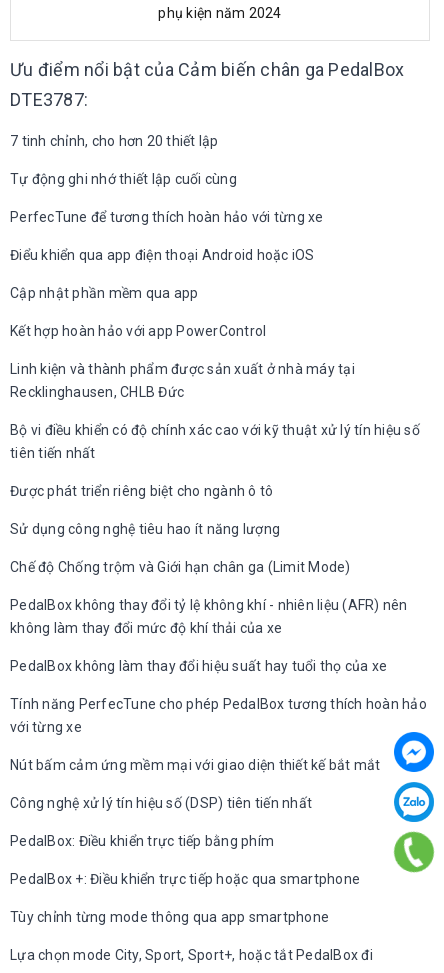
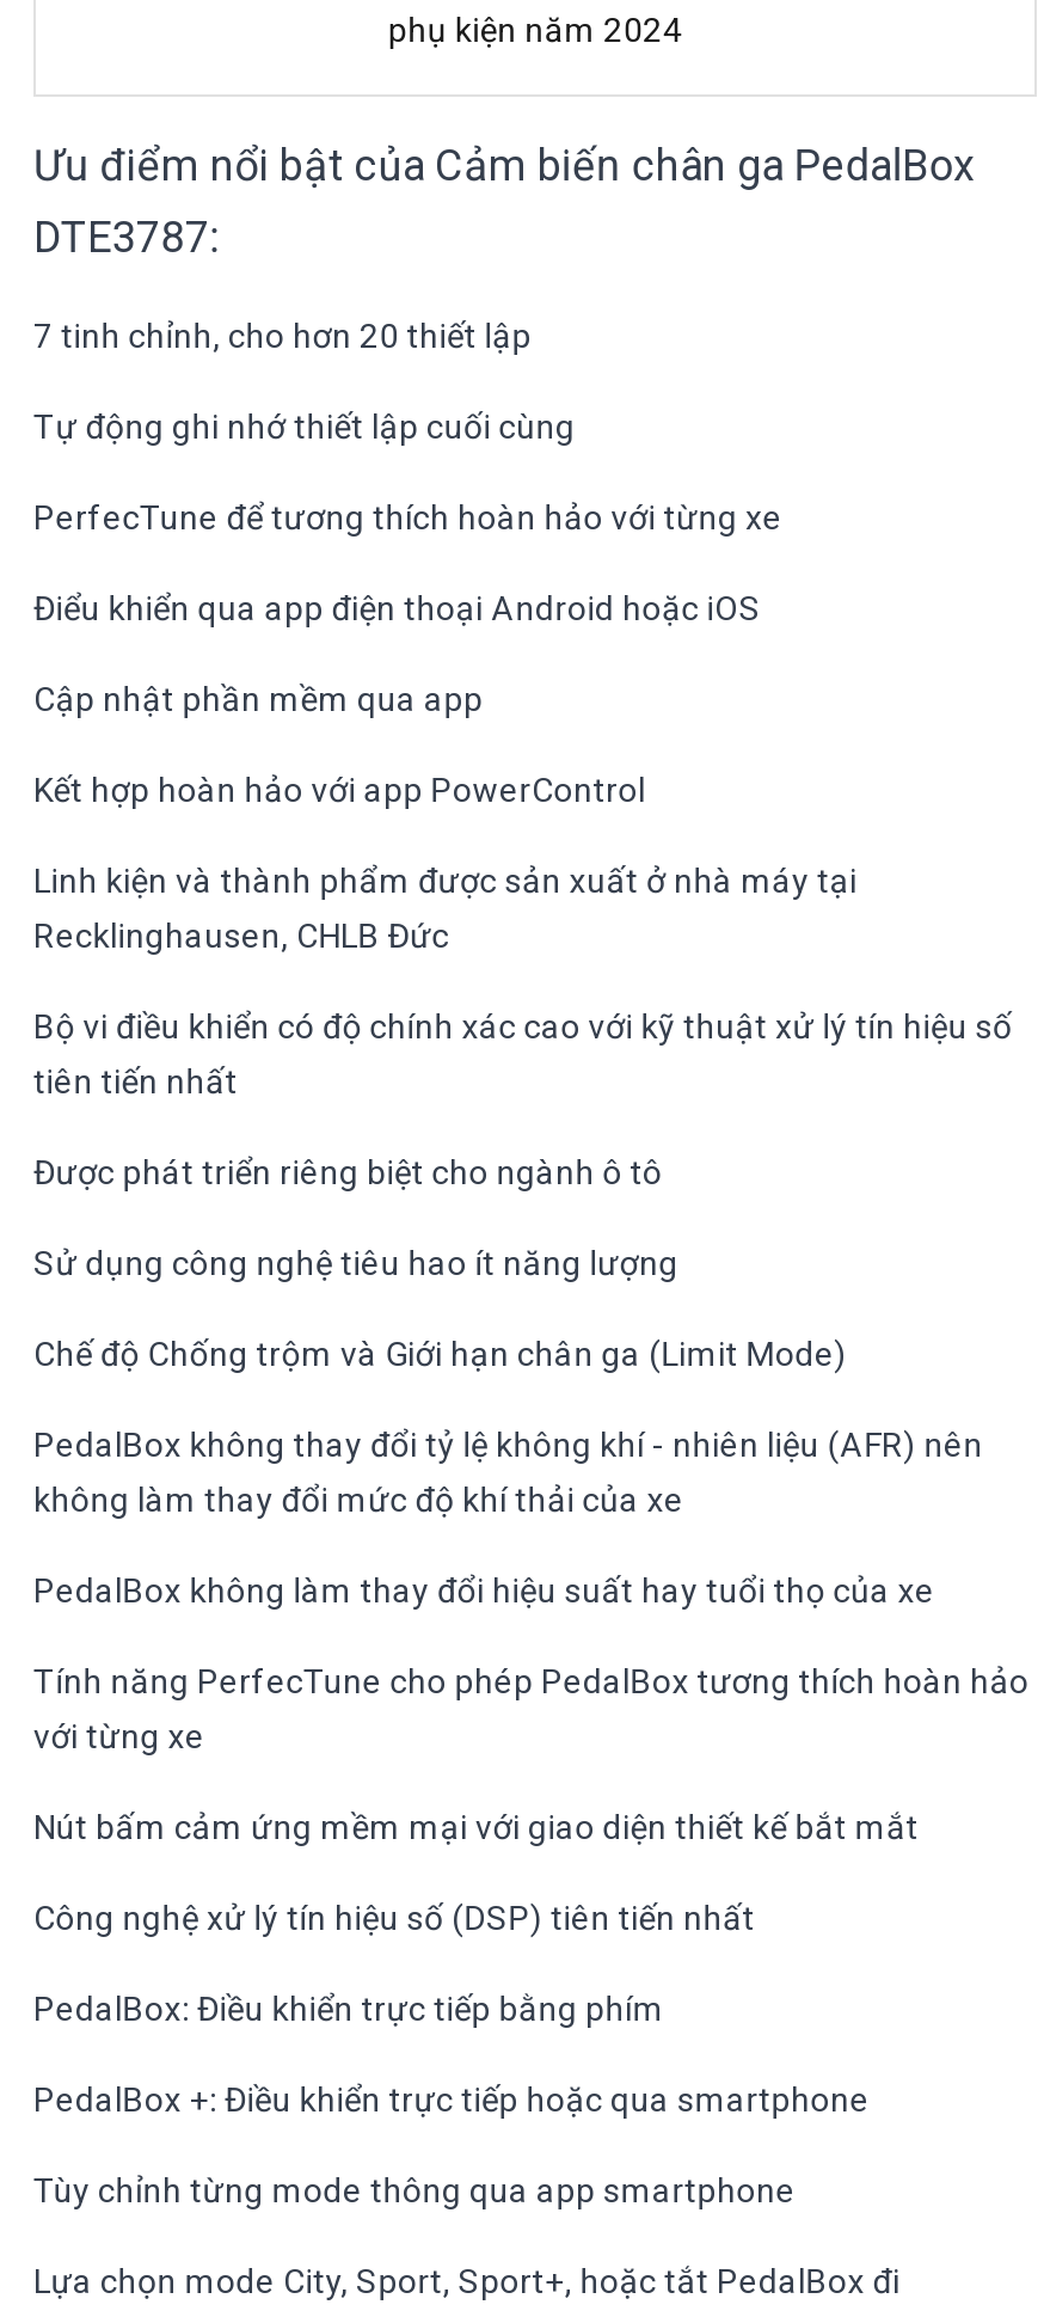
[393,731,435,773] [image] -> none
[393,781,435,823] [image] -> none
[393,830,435,874] [image] -> none

